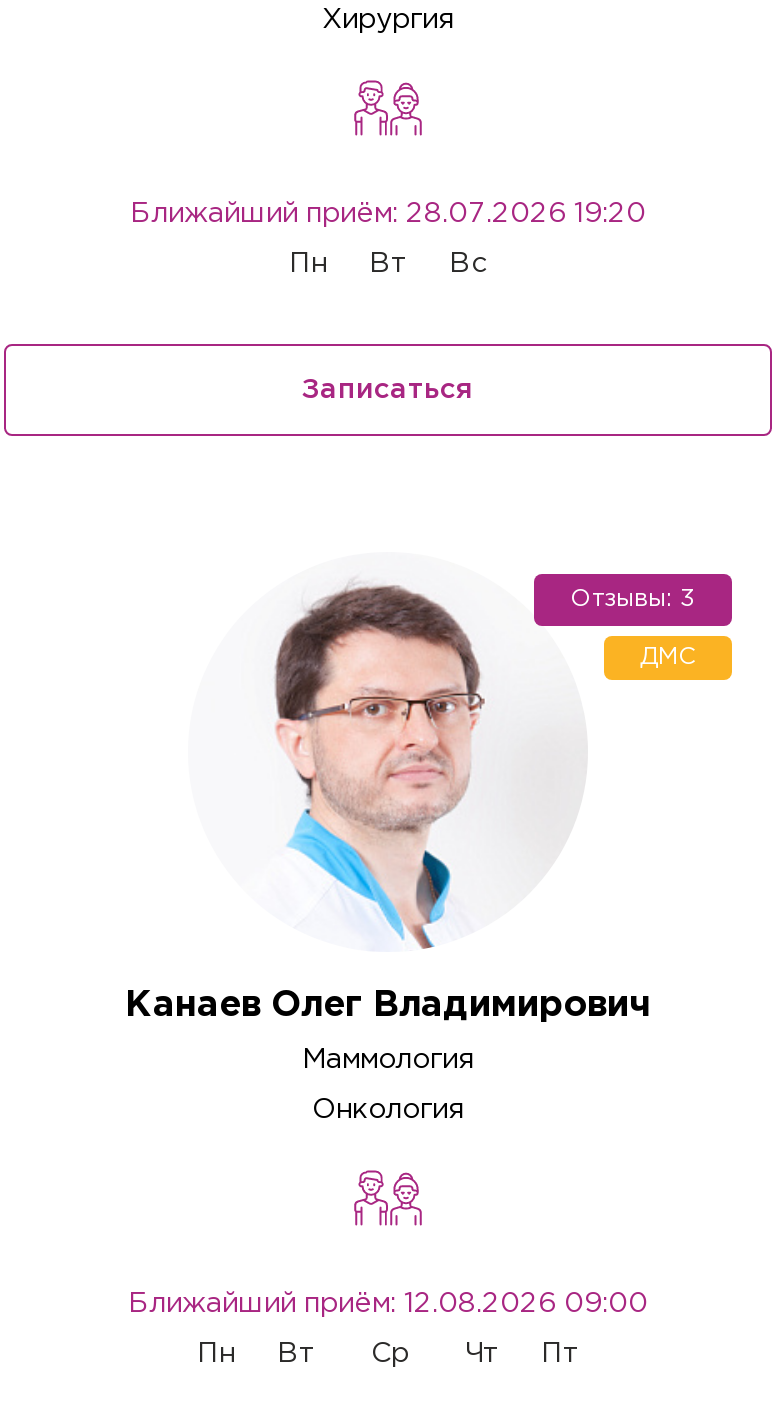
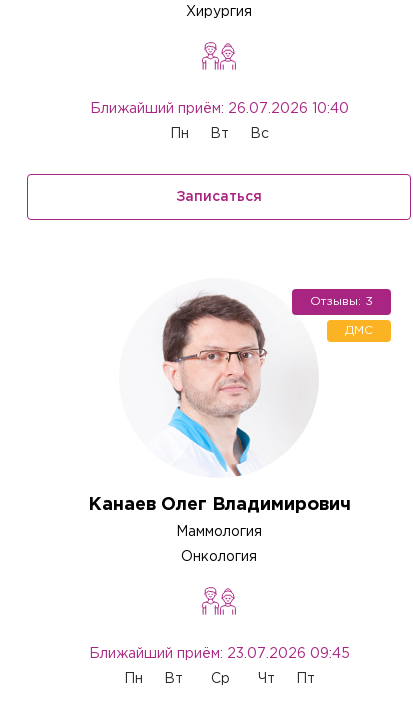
[130,203,646,227] Ближайший приём: 28.07.2026 19:20 -> [89,103,348,115] Ближайший приём: 26.07.2026 10:40
[128,1293,648,1317] Ближайший приём: 12.08.2026 09:00 -> [88,648,349,660] Ближайший приём: 23.07.2026 09:45

